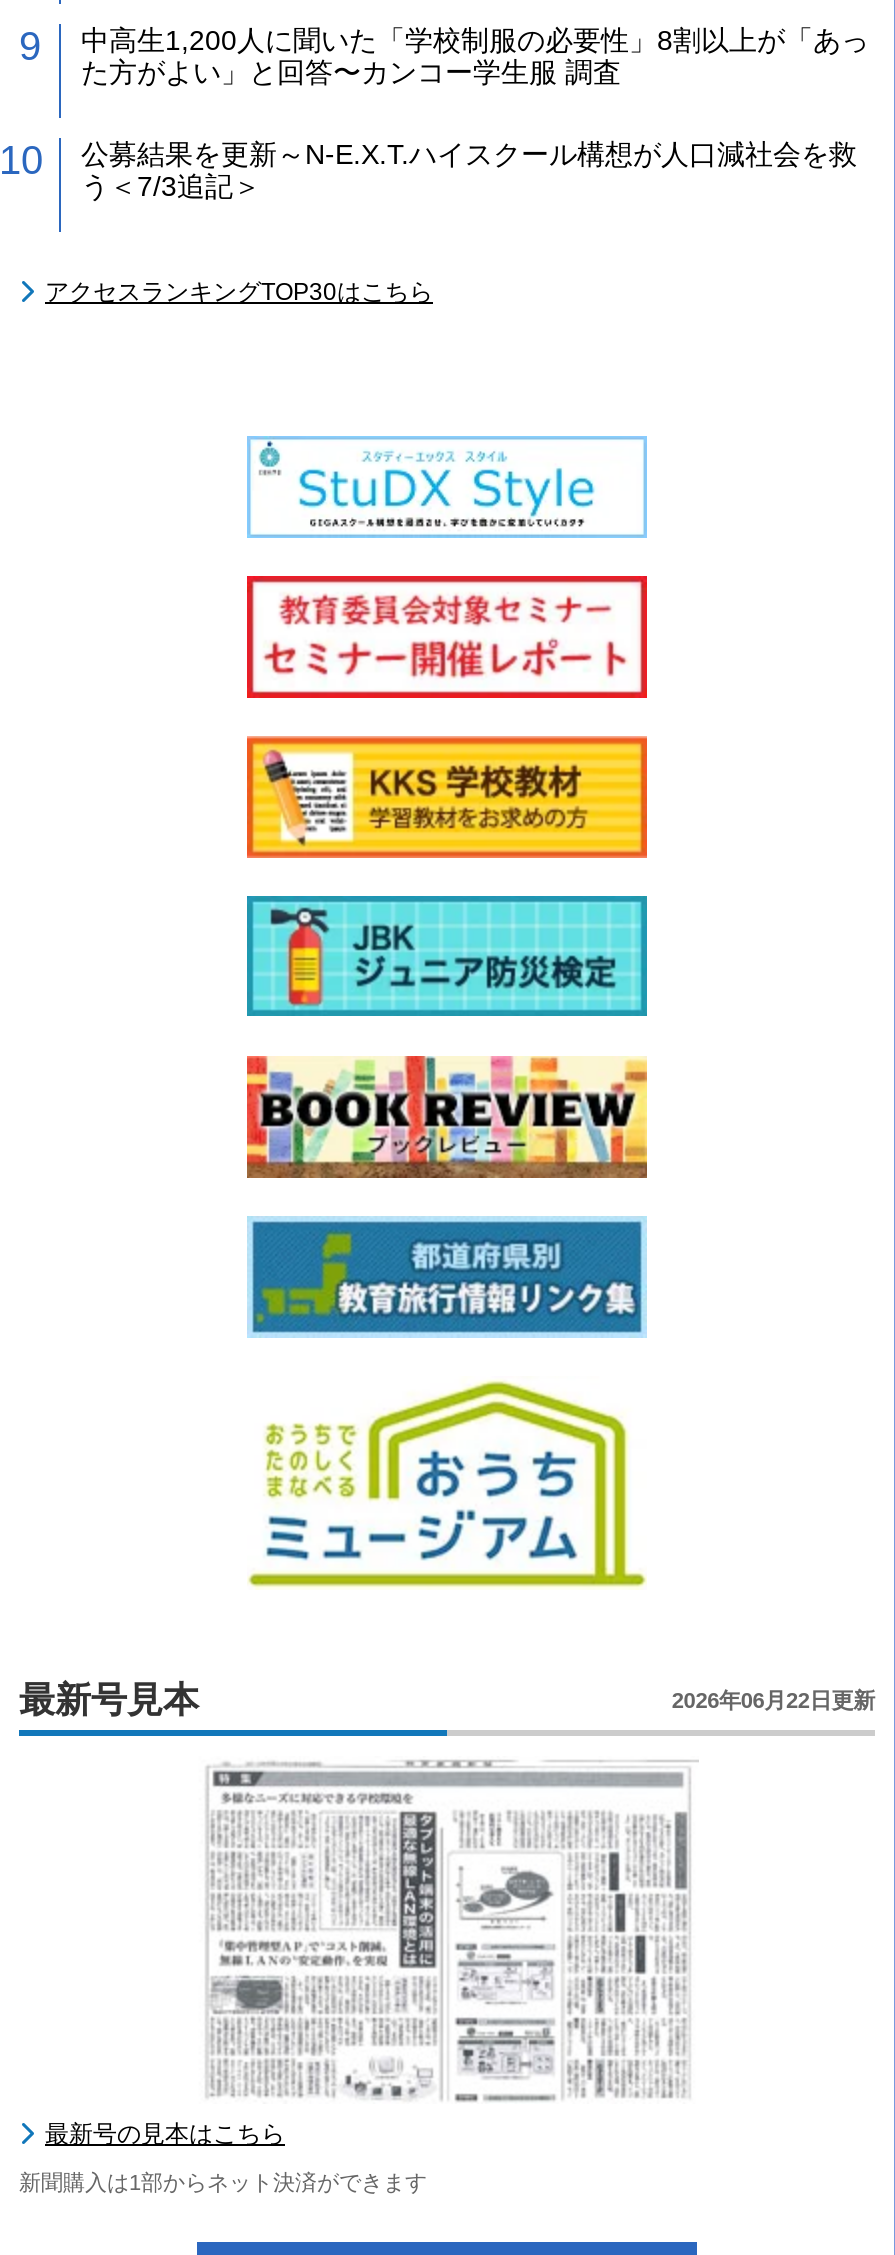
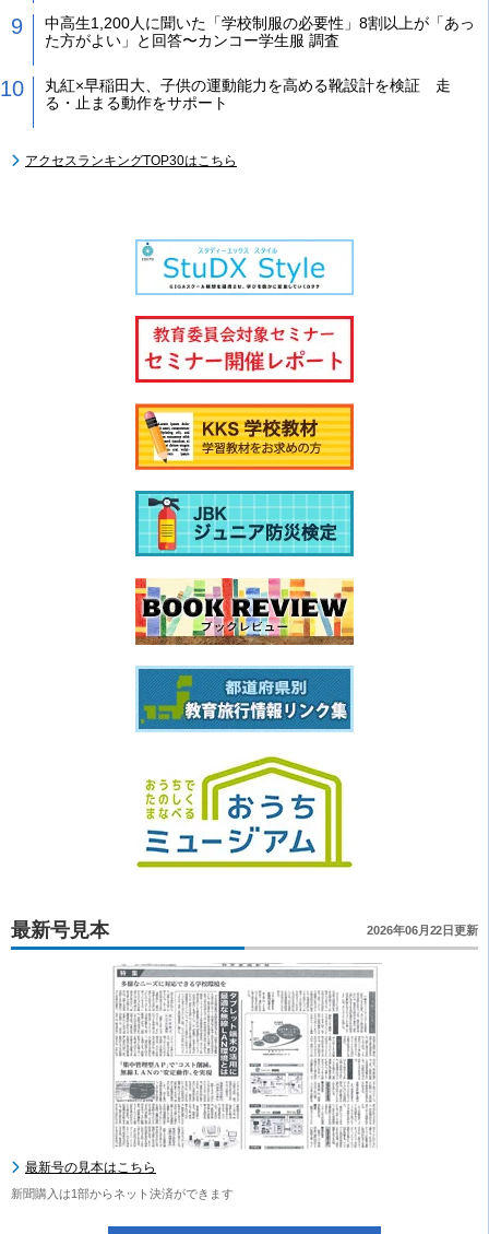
[81,137,857,201] 公募結果を更新～N-E.X.T.ハイスクール構想が人口減社会を救 | う＜7/3追記＞ -> [45,76,451,111] 丸紅×早稲田大、子供の運動能力を高める靴設計を検証 走 | る・止まる動作をサポート

